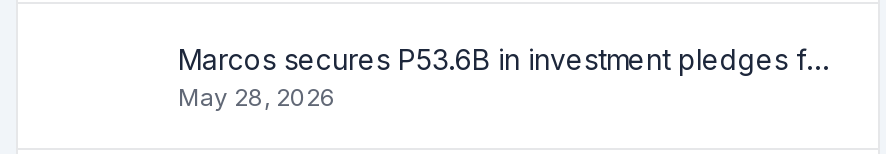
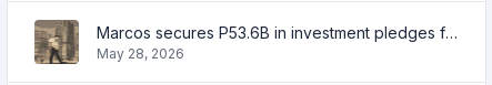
none -> [33,19,80,65] [image]

